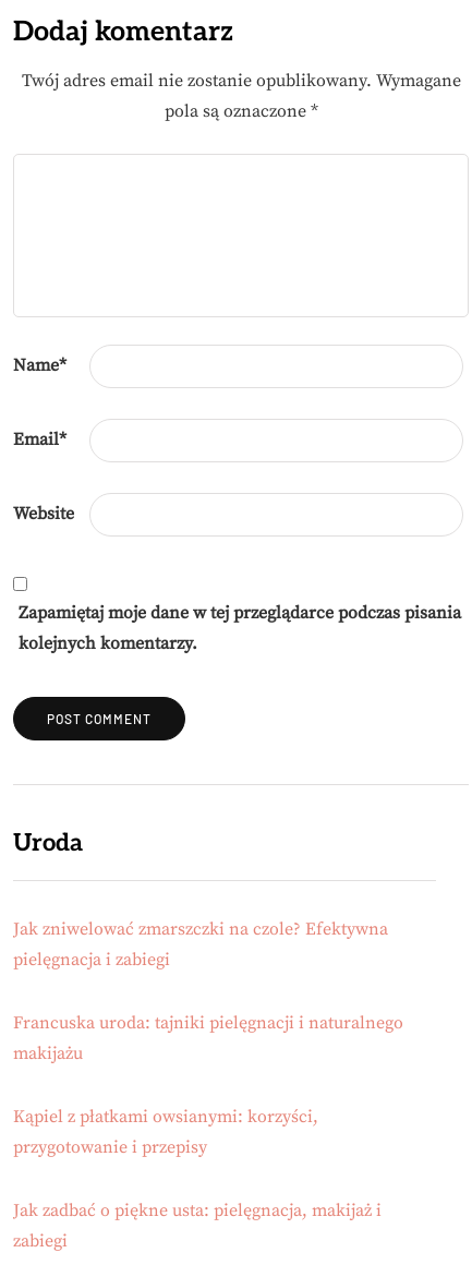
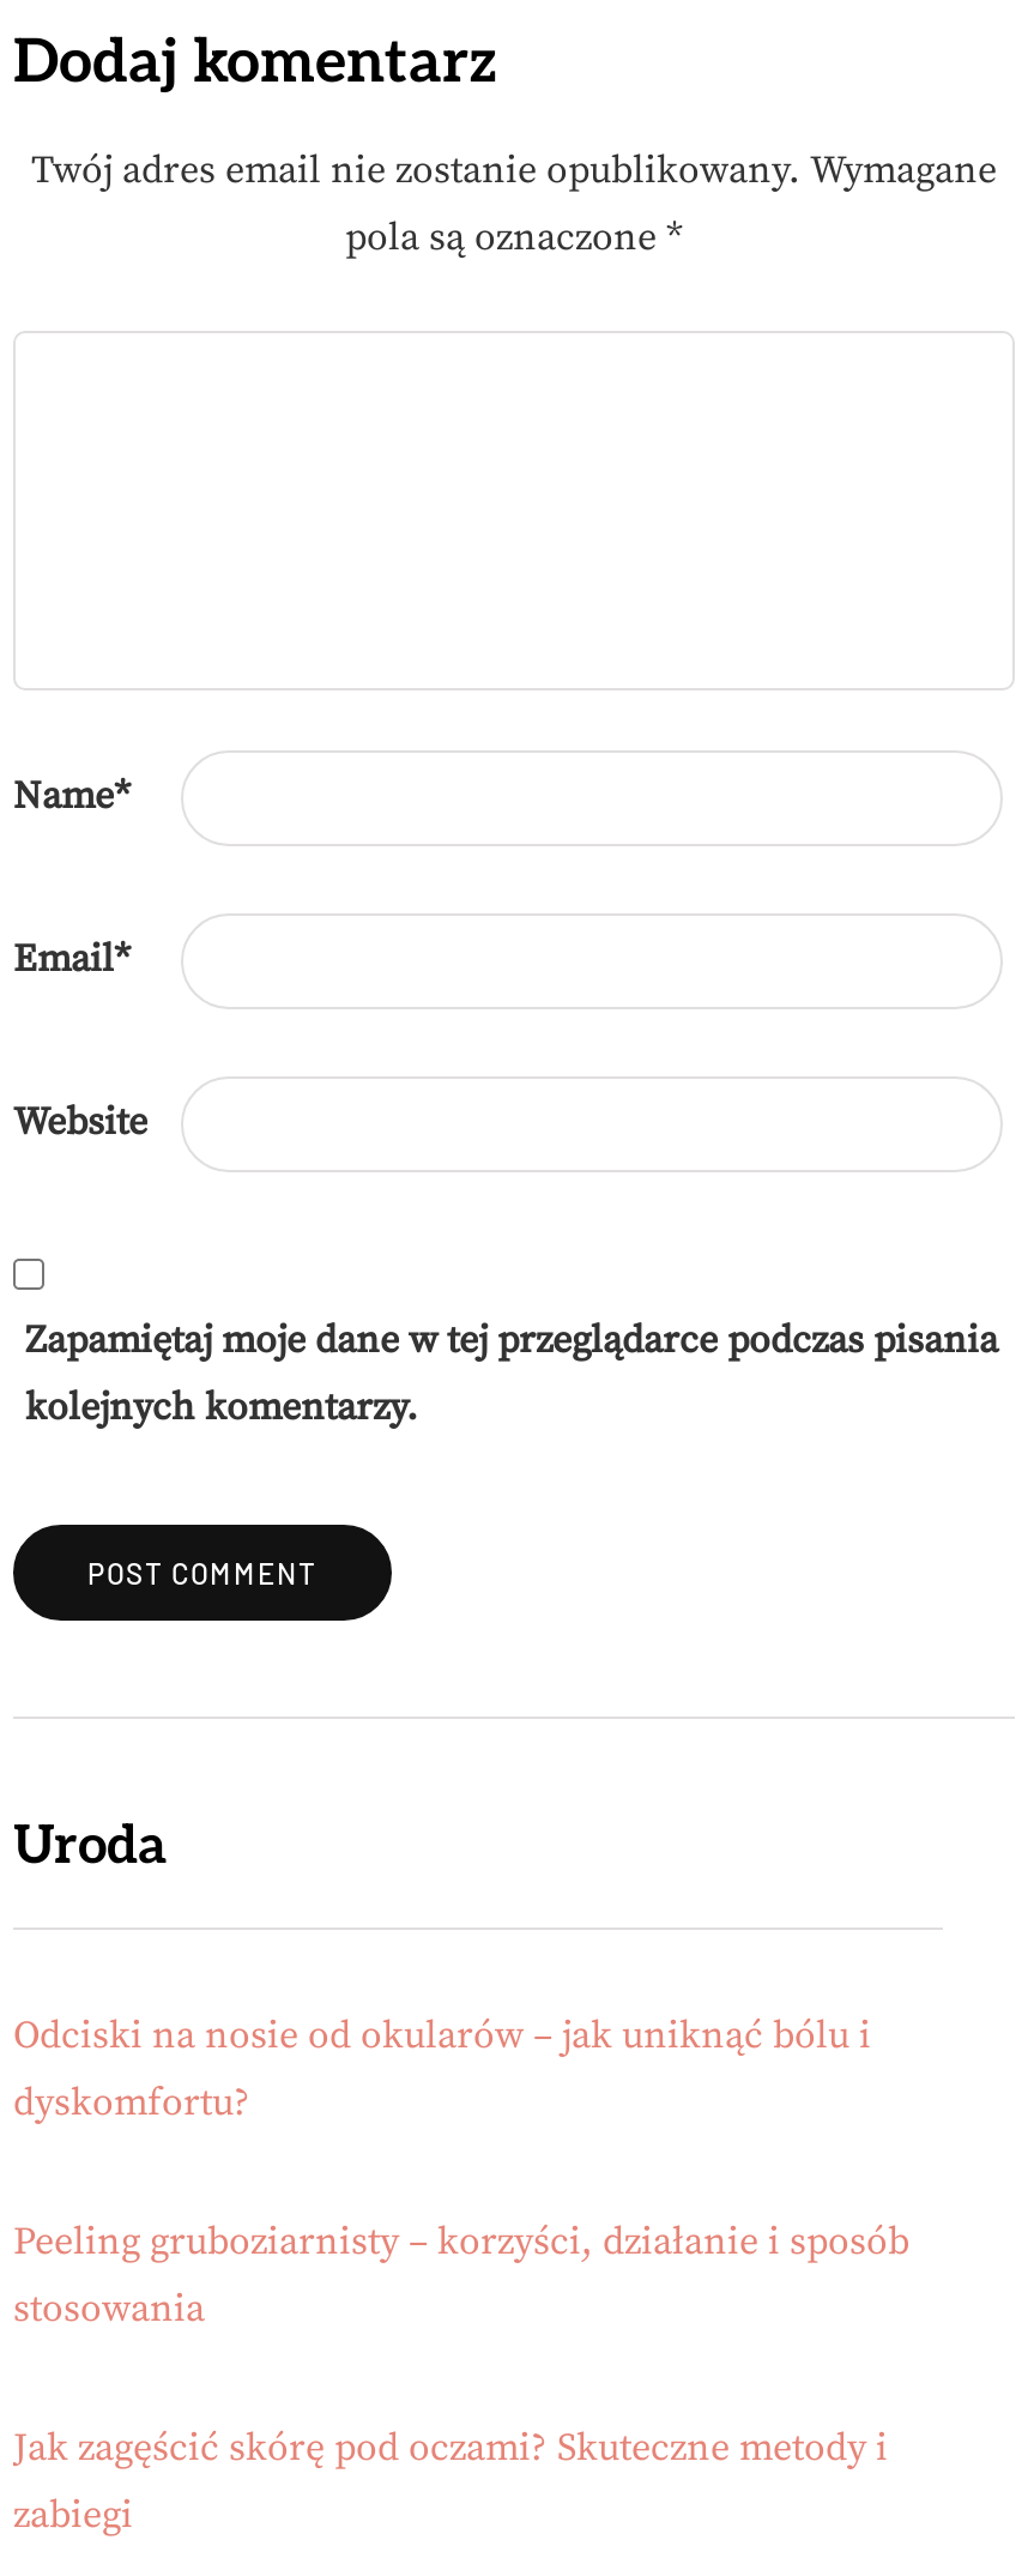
[13,918,403,1221] Jak zniwelować zmarszczki na czole? Efektywna | pielęgnacja i zabiegi | Francuska uroda: tajniki pielęgnacji i naturalnego | makijażu | Kąpiel z płatkami owsianymi: korzyści, | przygotowanie i przepisy | Jak zadbać o piękne usta: pielęgnacja, makijaż i -> [13,2011,909,2471] Odciski na nosie od okularów – jak uniknąć bólu i | dyskomfortu? | Peeling gruboziarnisty – korzyści, działanie i sposób | stosowania | Jak zagęścić skórę pod oczami? Skuteczne metody i

